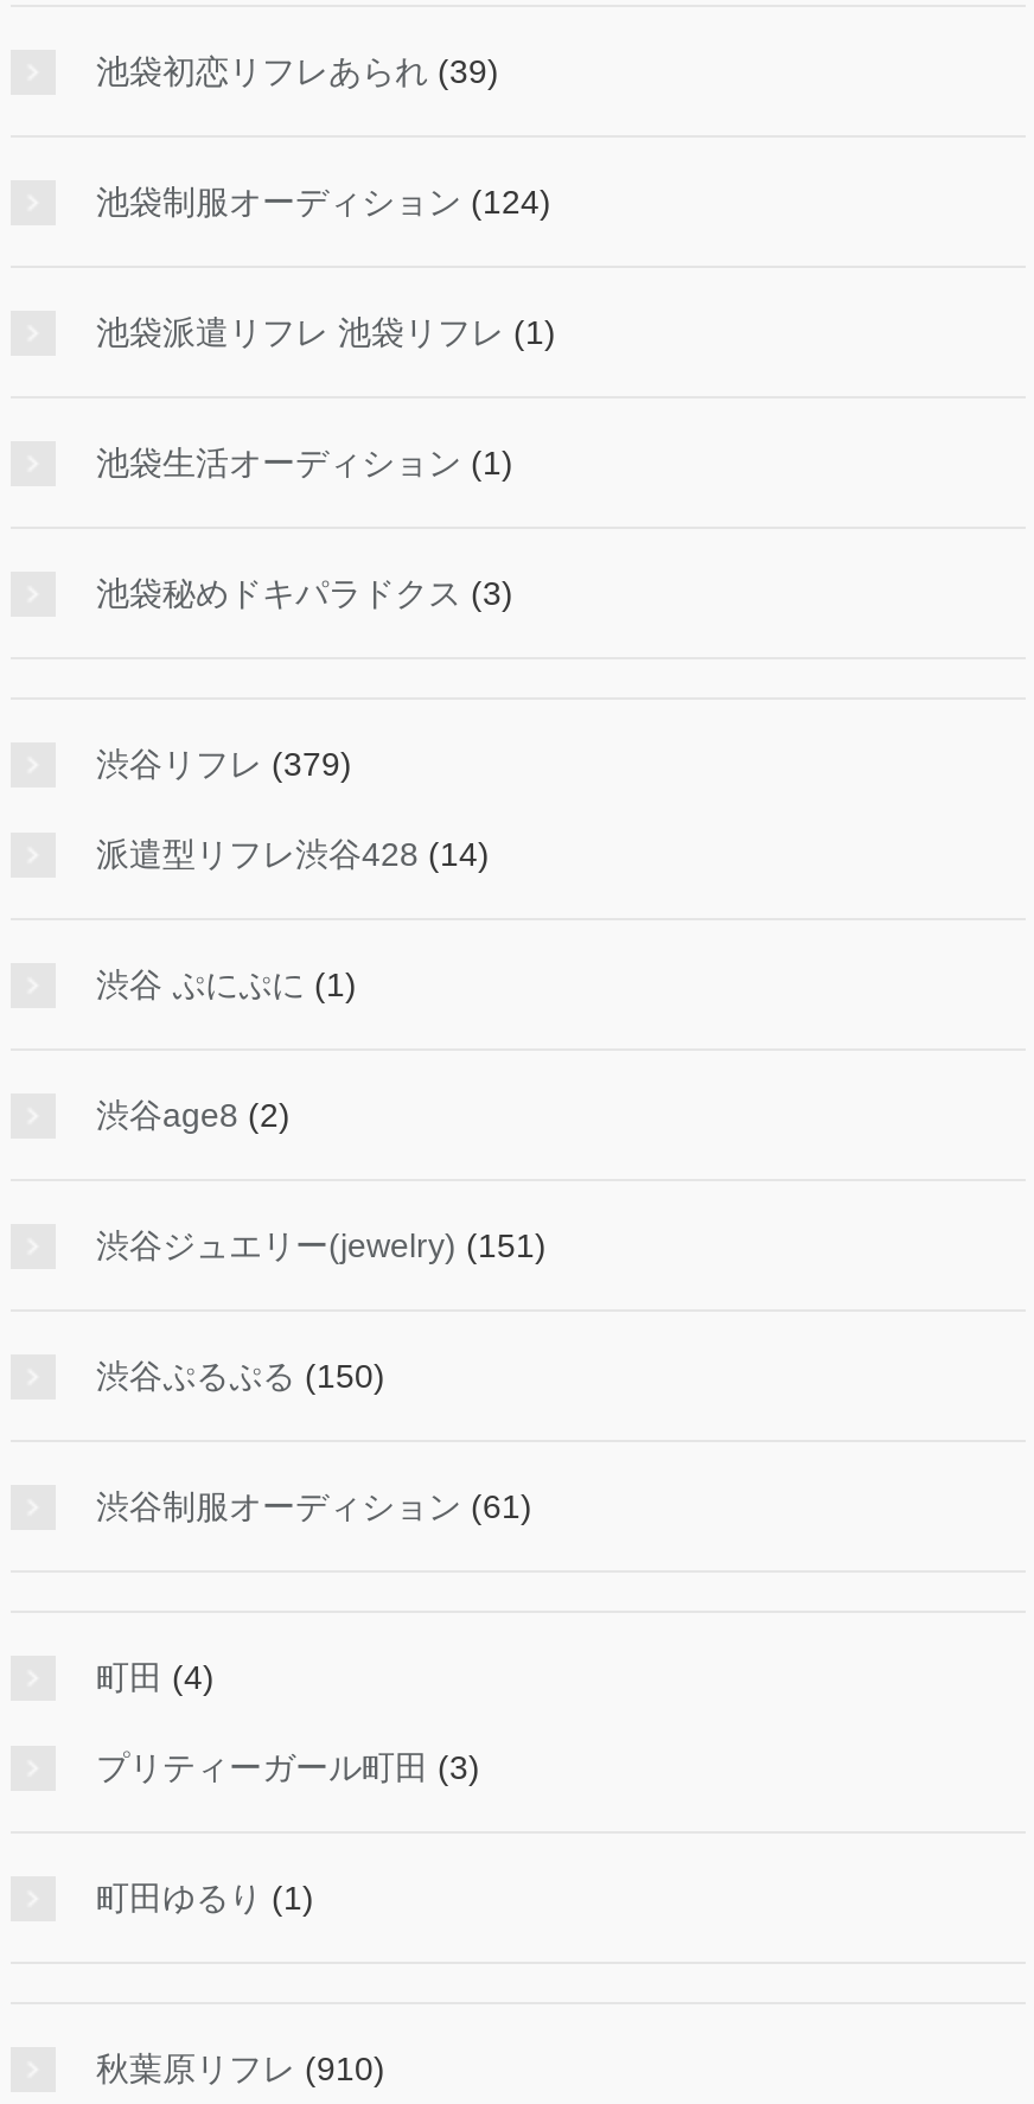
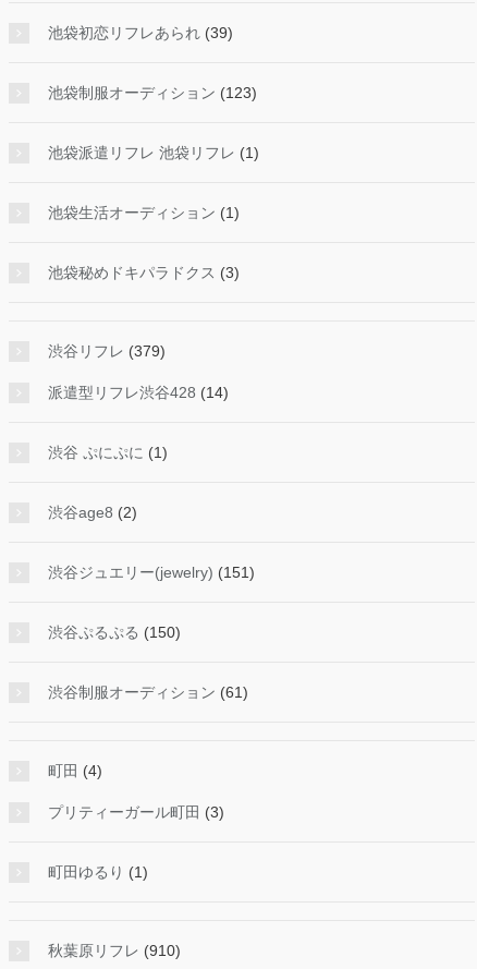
[96,182,551,220] 池袋制服オーディション(124) -> [48,84,257,102] 池袋制服オーディション(123)

